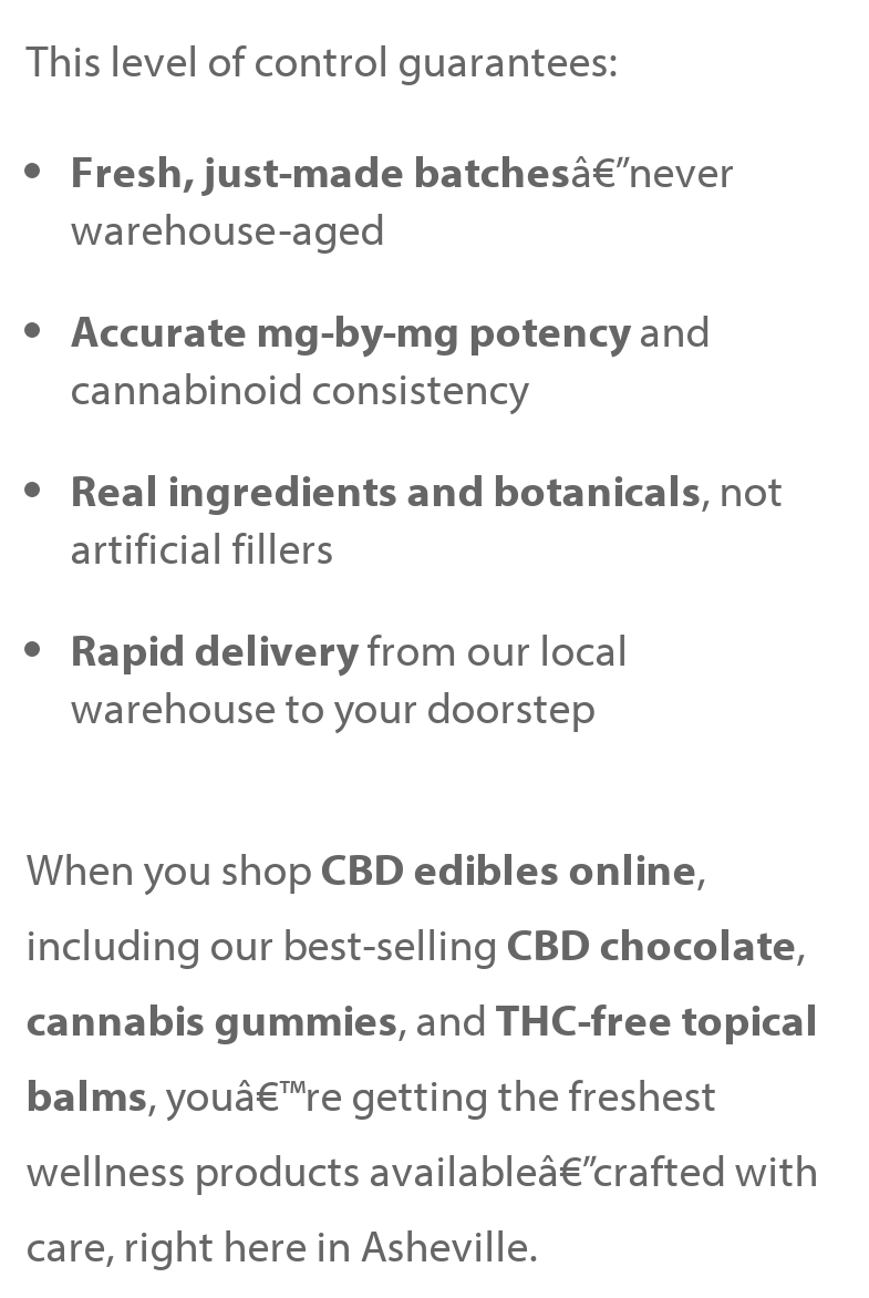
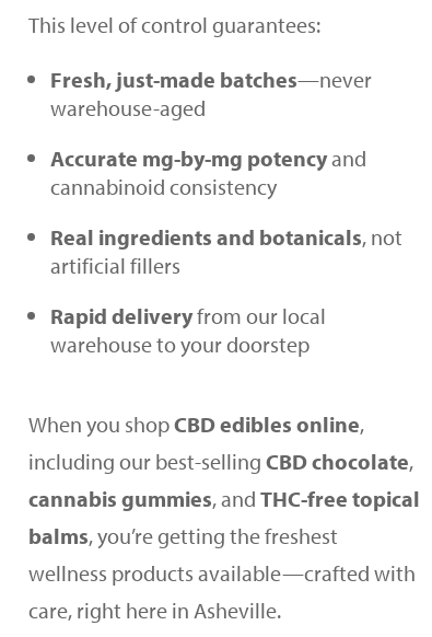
[70,143,735,198] Fresh, just-made batchesâ€”never -> [50,66,372,93] Fresh, just-made batches—never
[26,1067,717,1122] balms, youâ€™re getting the freshest -> [28,522,338,549] balms, you’re getting the freshest
[26,1142,819,1197] wellness products availableâ€”crafted with -> [28,559,415,587] wellness products available—crafted with

